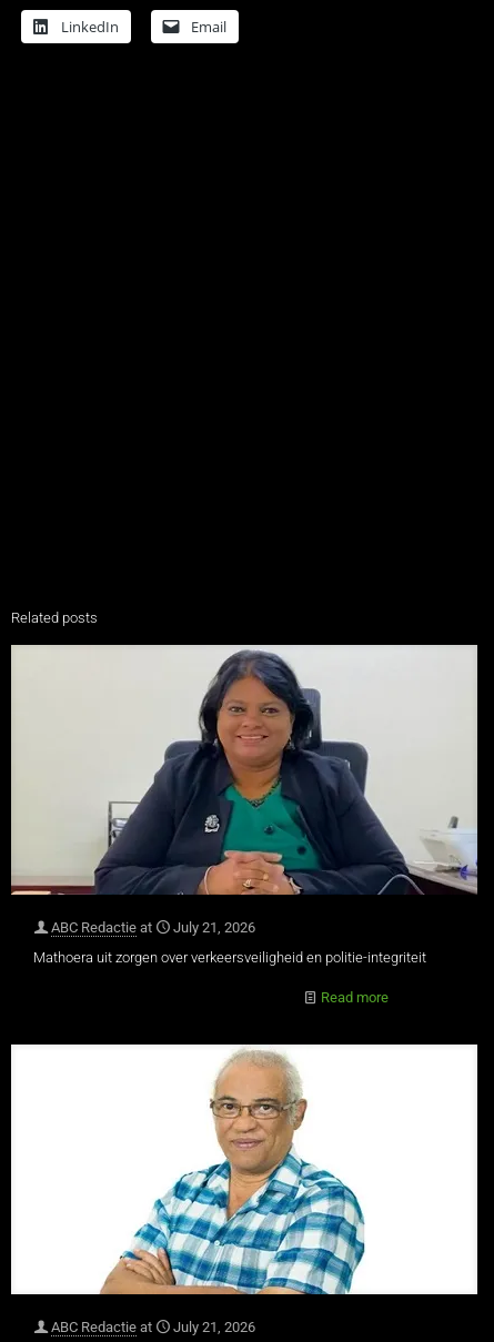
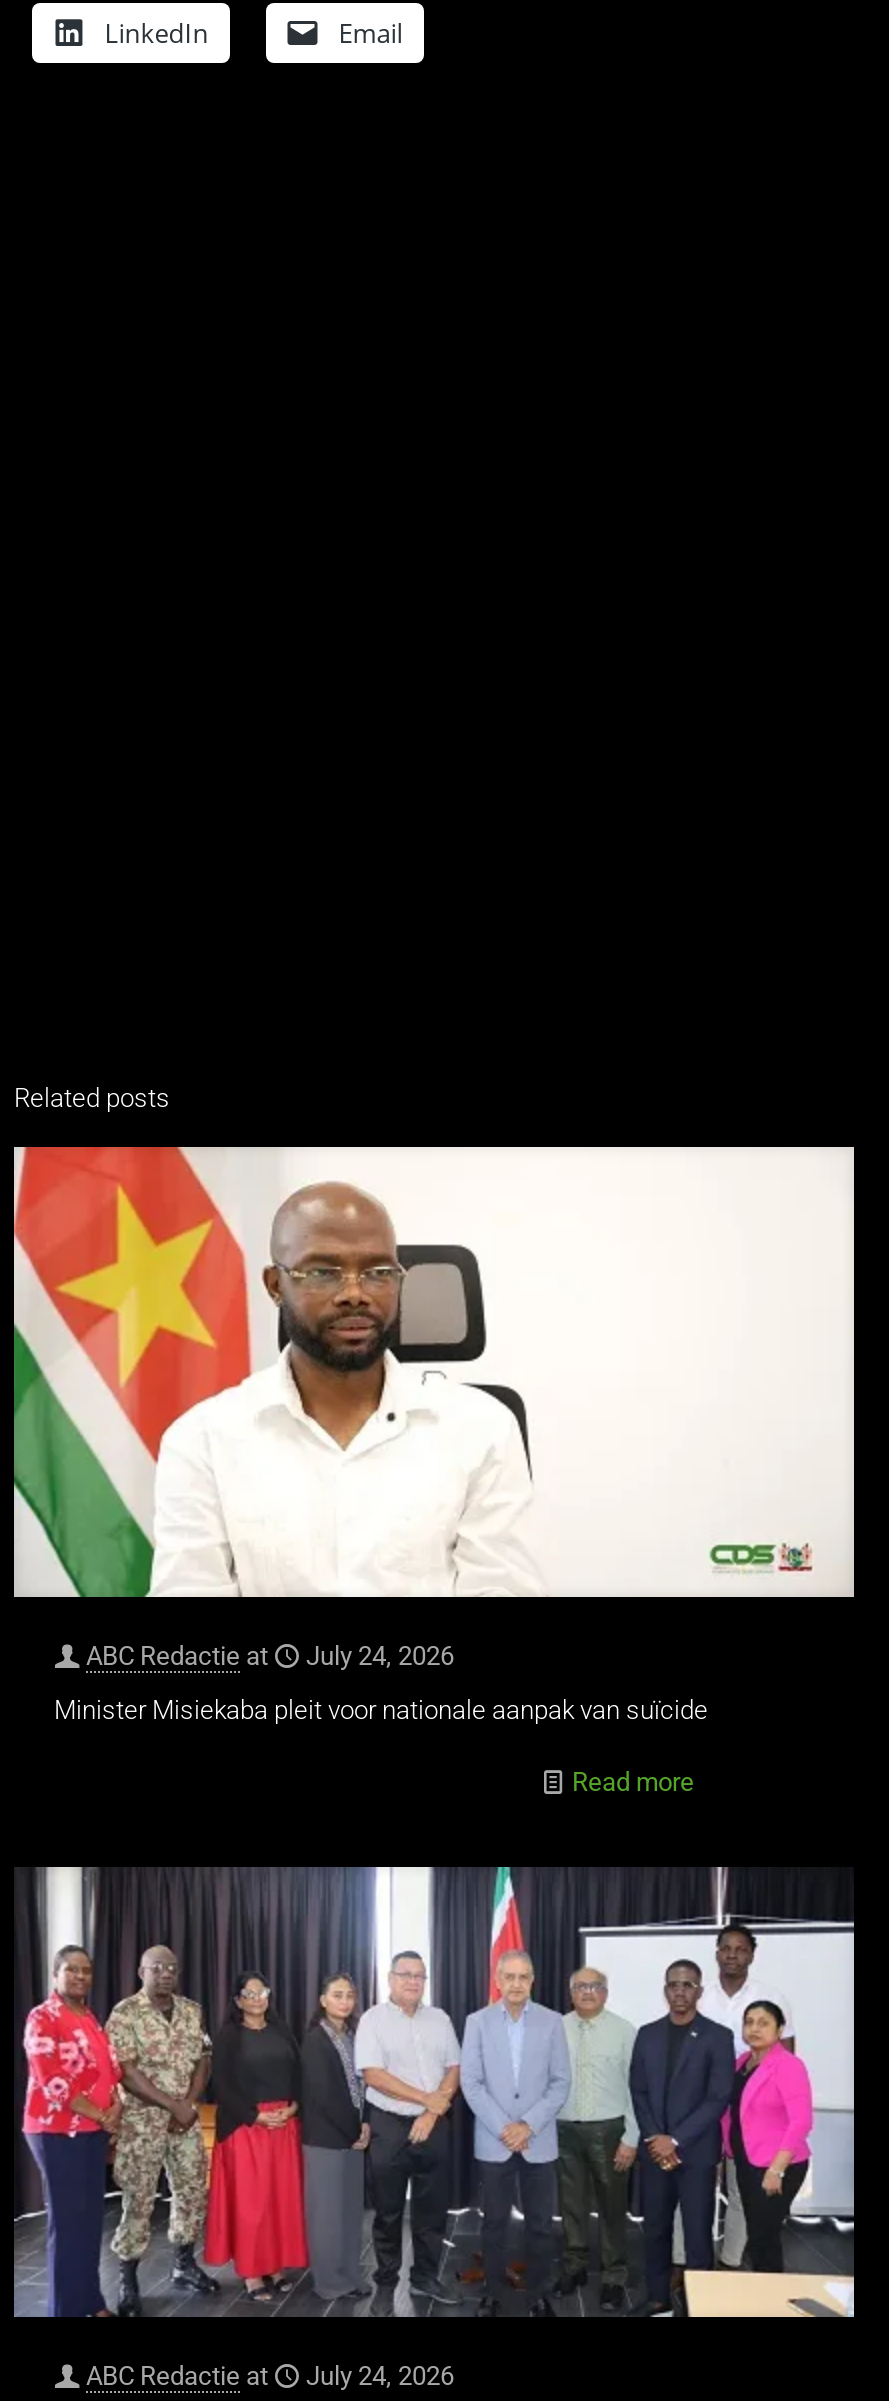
[10,644,478,935] [image] | ABC Redactie at July 21, 2026 -> [12,1145,856,1670] [image] | ABC Redactie at July 24, 2026
[33,949,426,965] Mathoera uit zorgen over verkeersveiligheid en politie-integriteit -> [54,1694,708,1724] Minister Misiekaba pleit voor nationale aanpak van suïcide
[10,1043,478,1335] [image] | ABC Redactie at July 21, 2026 -> [14,1865,856,2390] [image] | ABC Redactie at July 24, 2026

